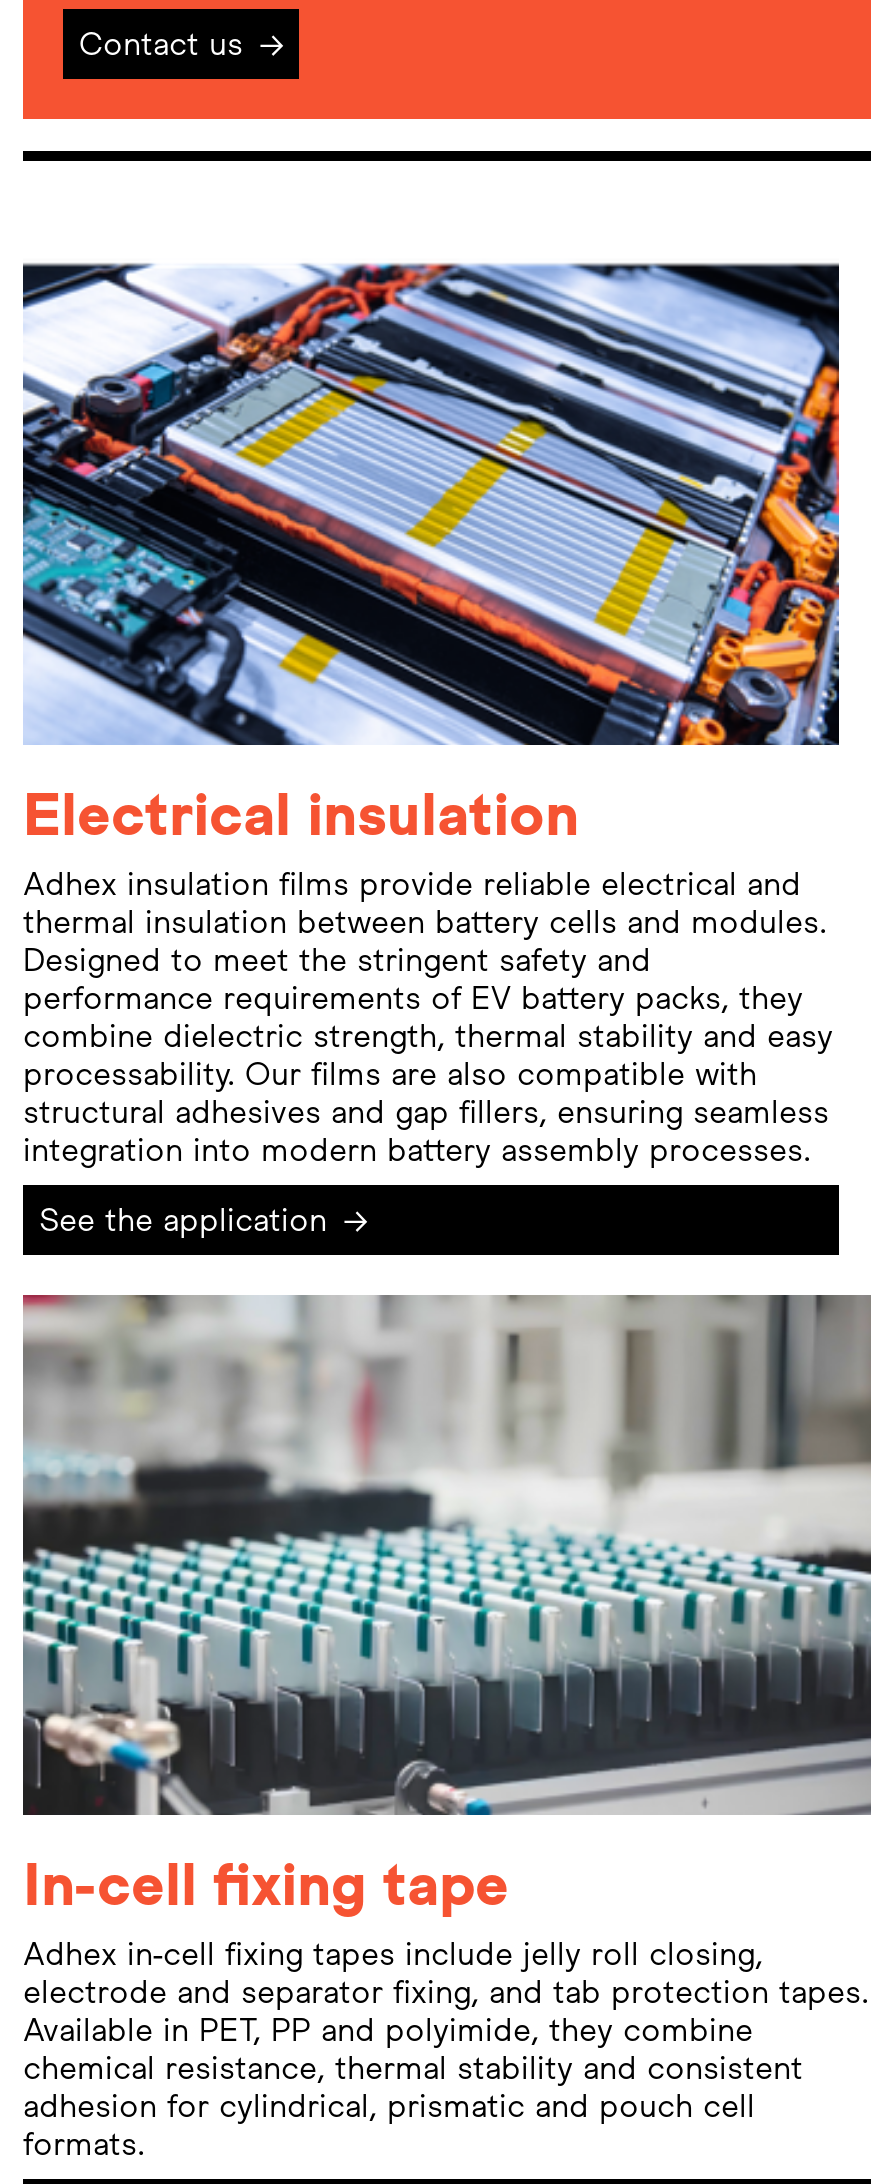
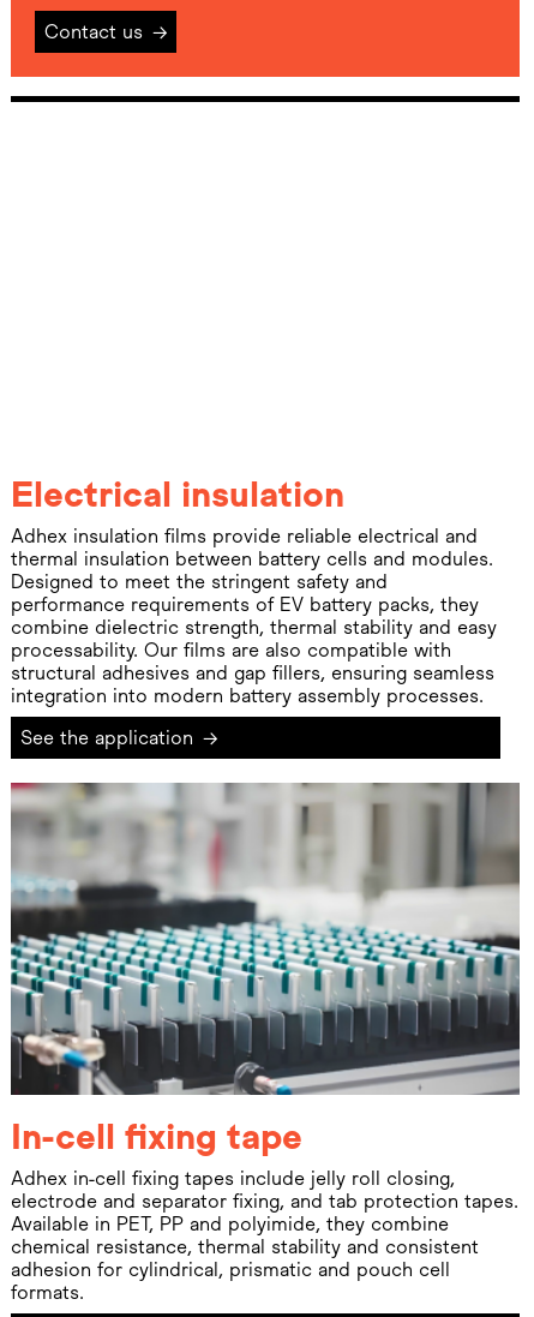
[21,261,841,747] [image] -> none

